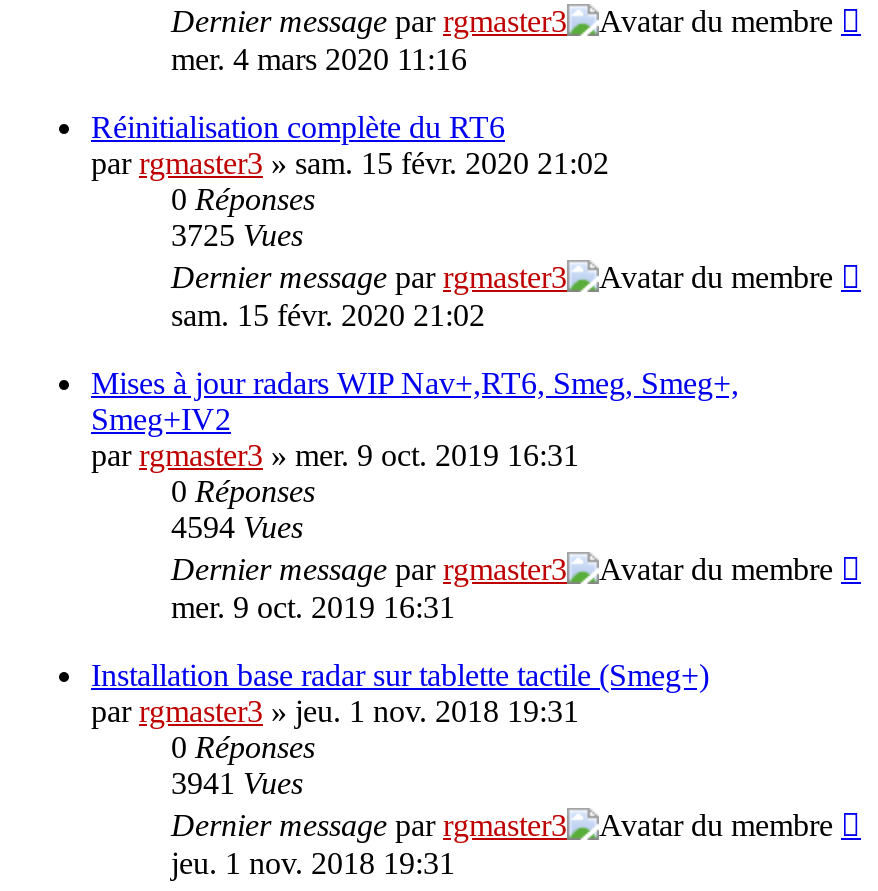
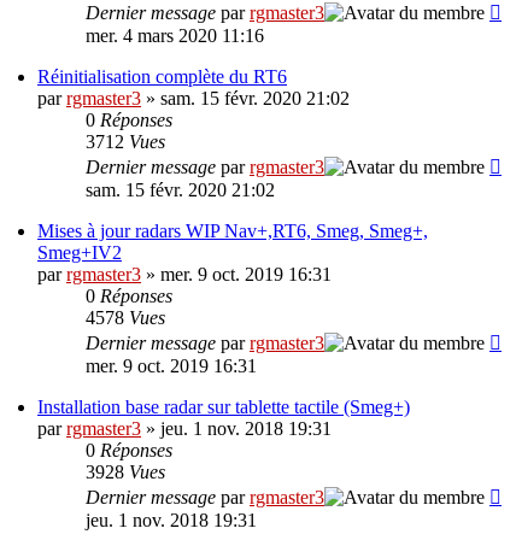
[171,218,303,252] 3725 Vues -> [86,131,165,152] 3712 Vues
[171,510,303,544] 4594 Vues -> [86,307,165,328] 4578 Vues
[171,766,303,800] 3941 Vues -> [86,462,165,482] 3928 Vues

